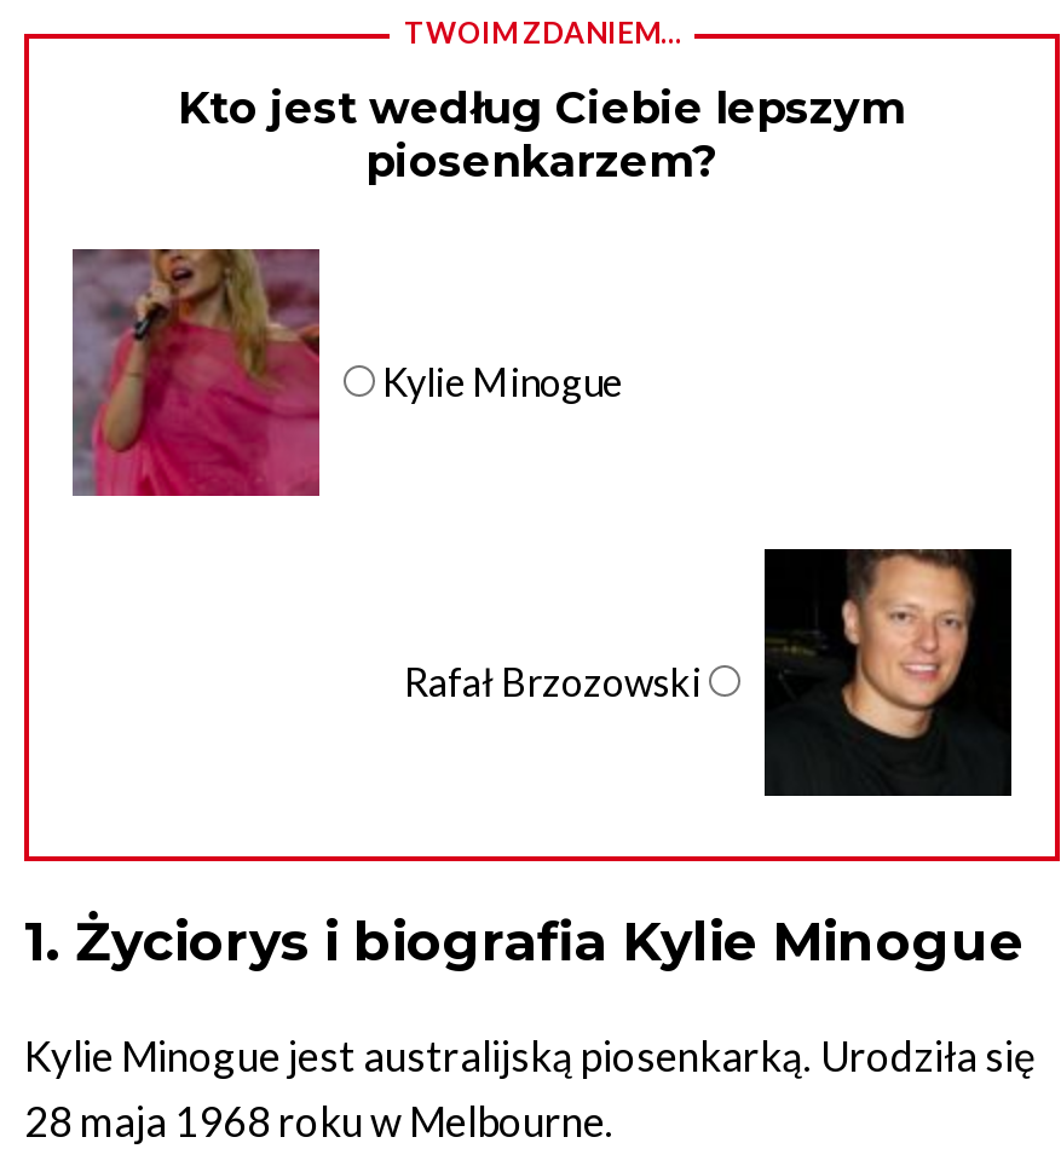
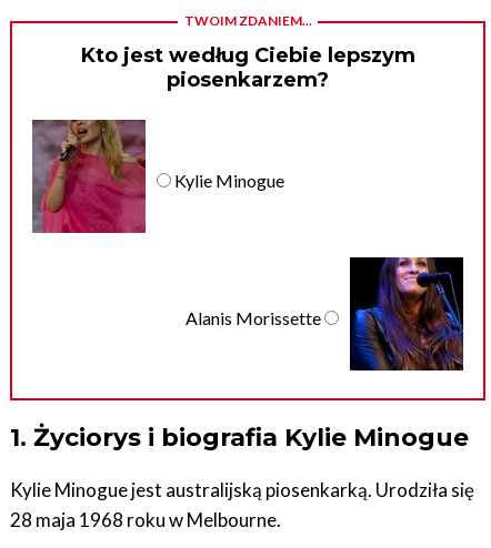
[404,547,1014,798] [image] | Rafał Brzozowski -> [186,256,464,372] [image] | Alanis Morissette

